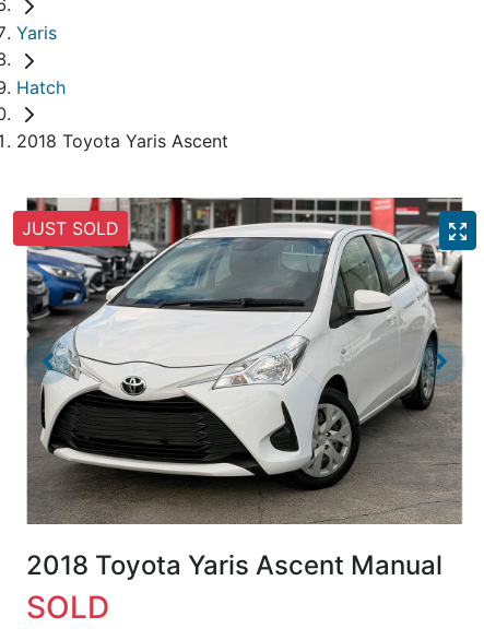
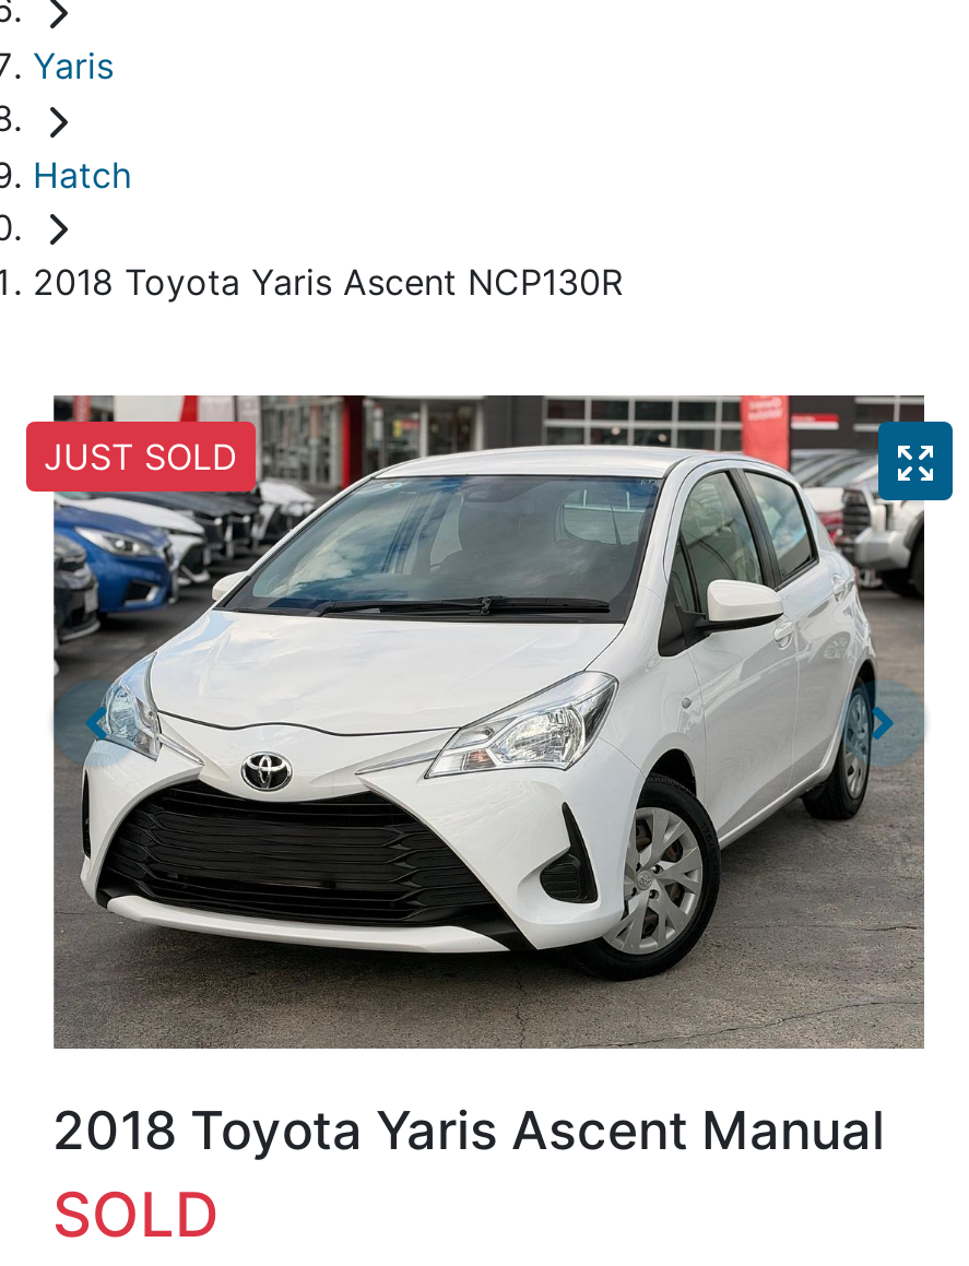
[16,130,228,152] 2018 Toyota Yaris Ascent -> [33,260,623,304] 2018 Toyota Yaris Ascent NCP130R

